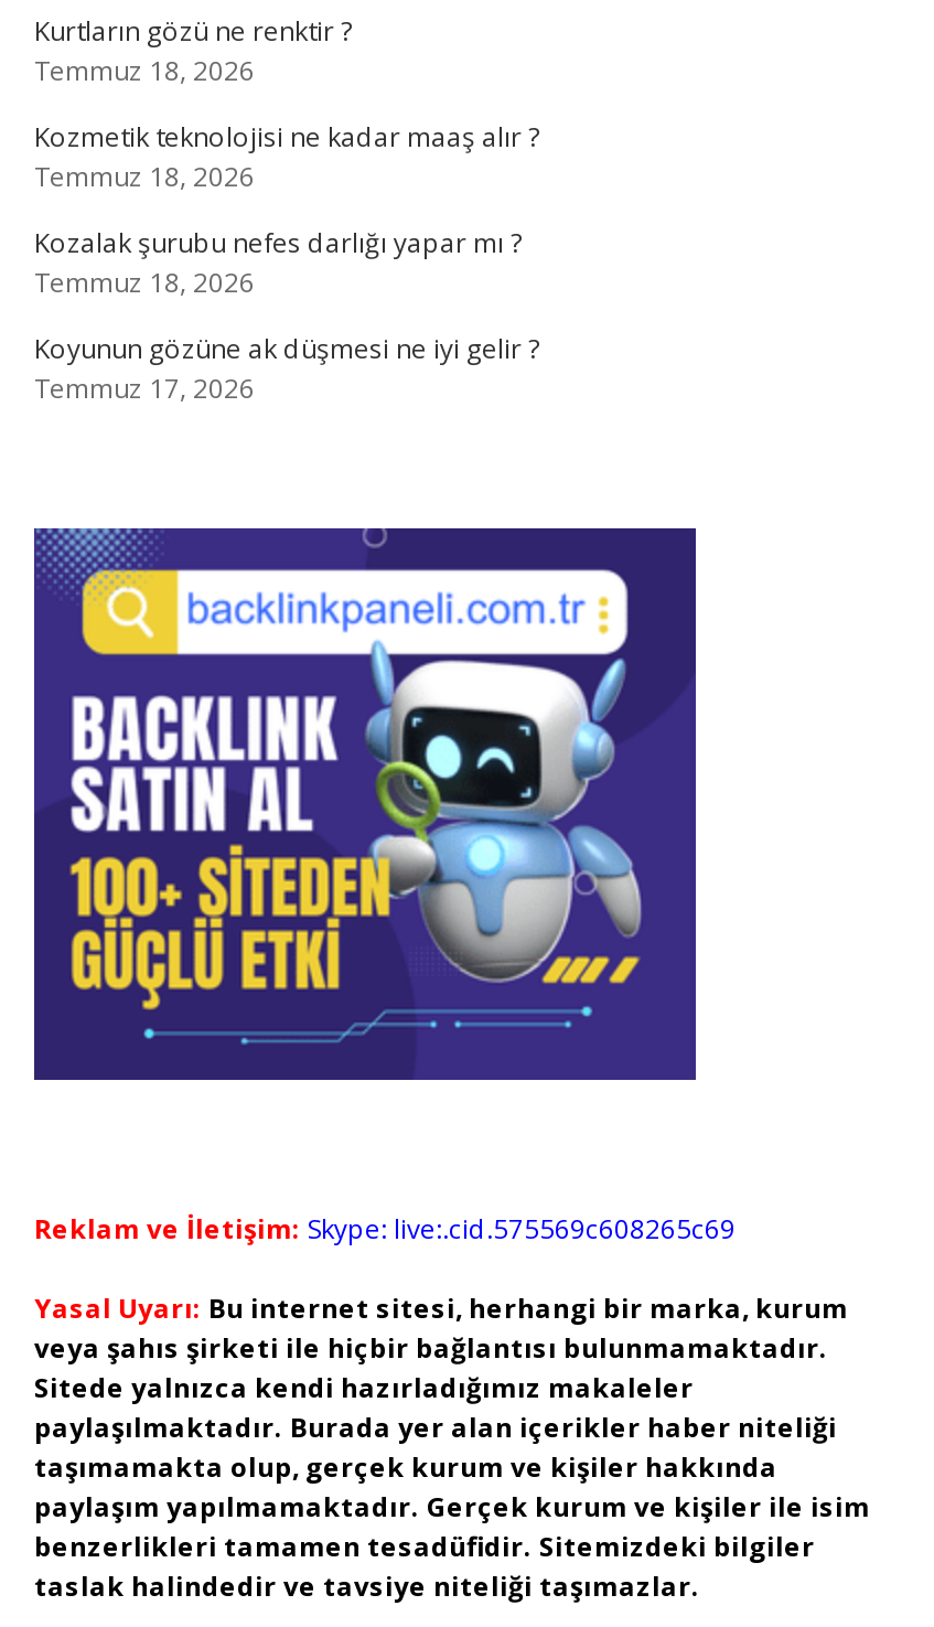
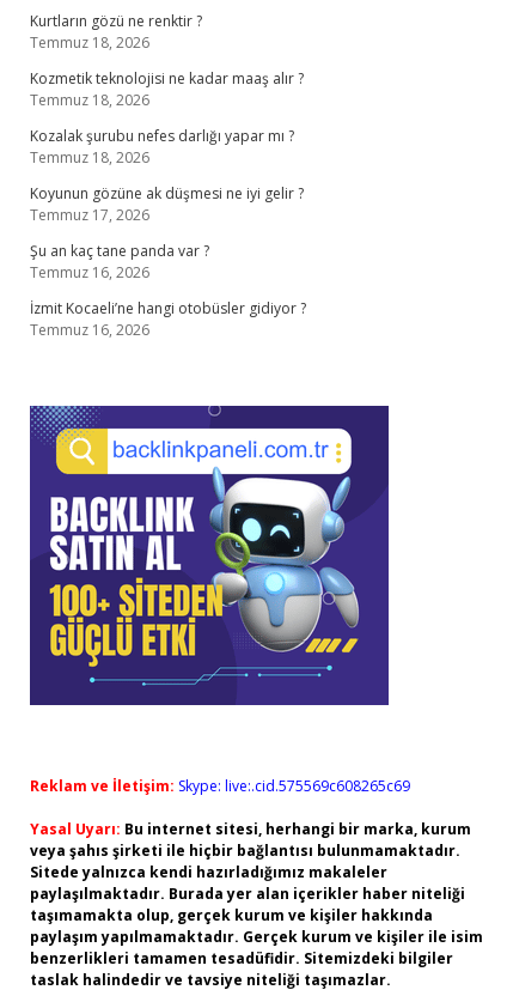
none -> [30,241,306,340] Şu an kaç tane panda var ? | Temmuz 16, 2026 | İzmit Kocaeli’ne hangi otobüsler gidiyor ? | Temmuz 16, 2026

